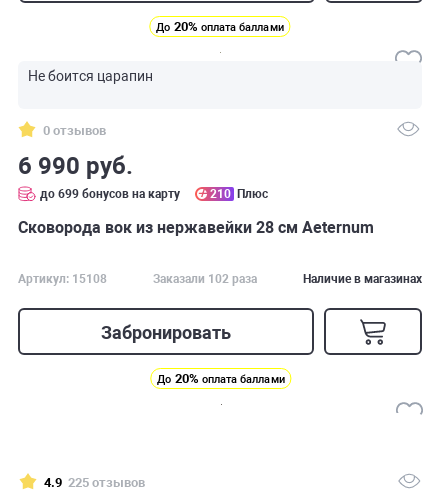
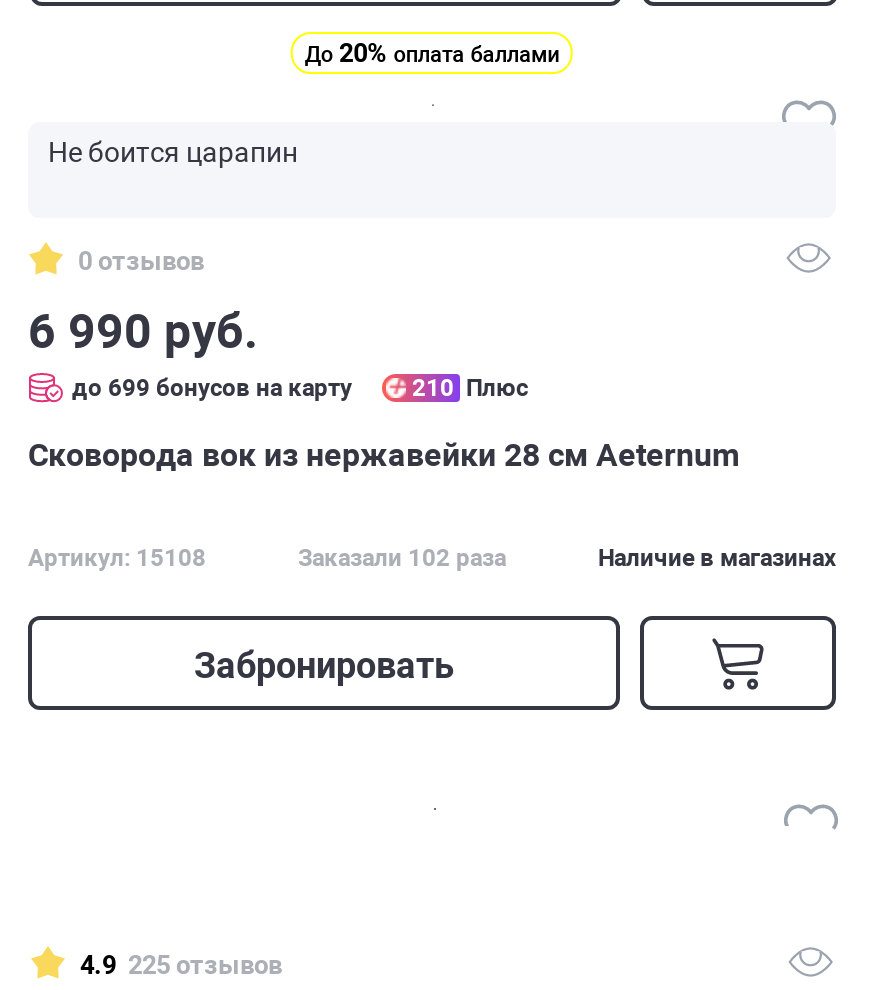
[157,371,285,386] До 20% оплата баллами -> none

